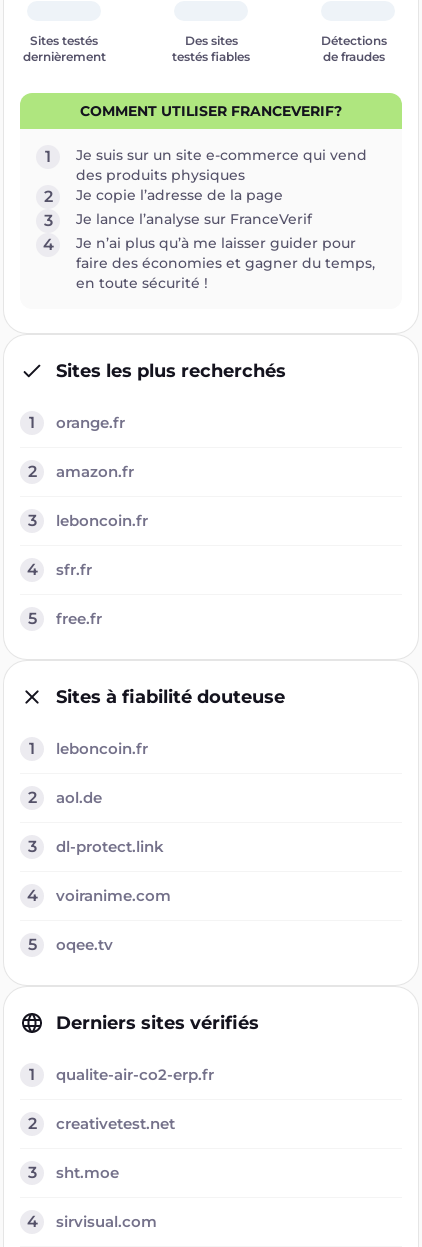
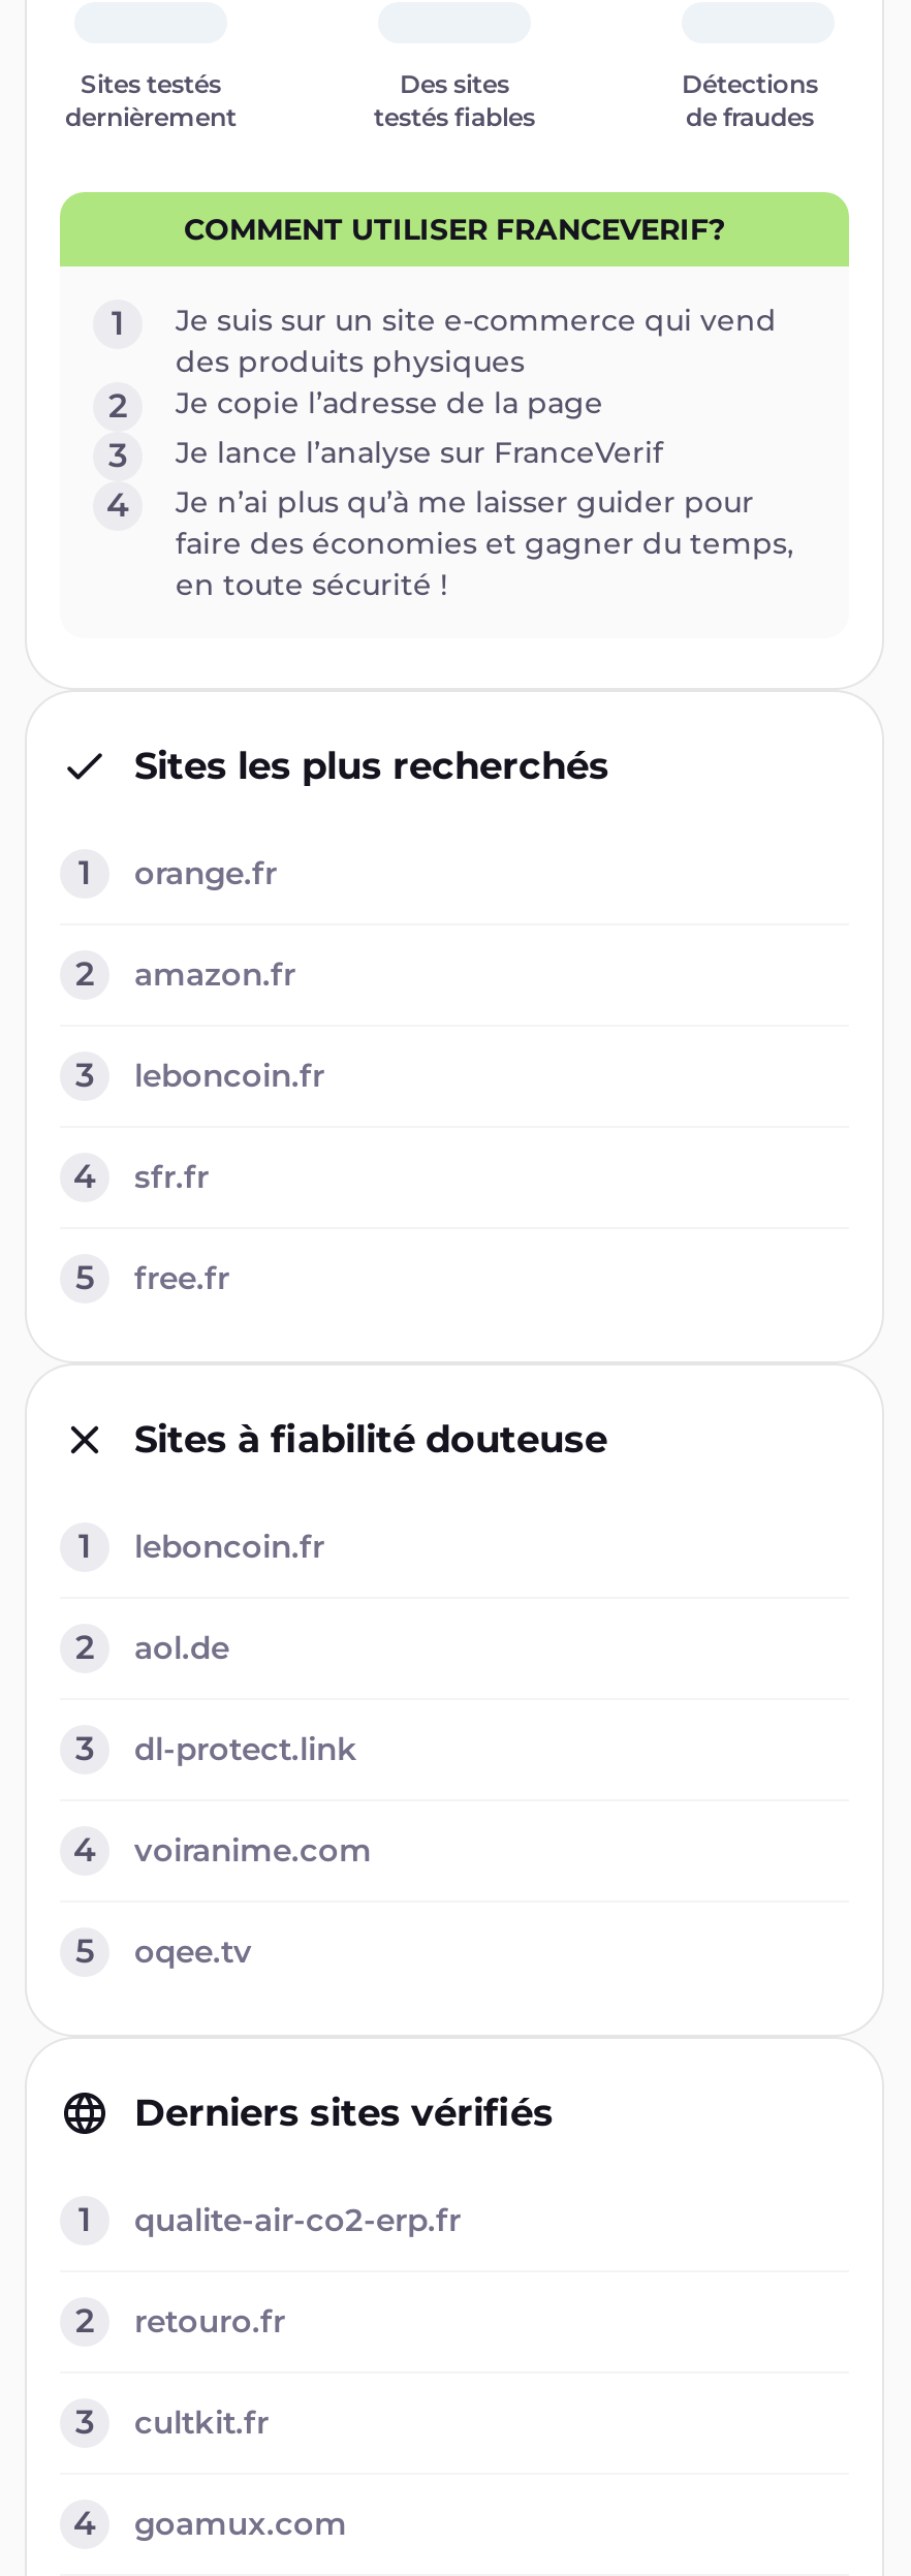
[56,1114,175,1133] creativetest.net -> [134,2301,285,2341] retouro.fr
[56,1163,119,1182] sht.moe -> [134,2402,269,2442] cultkit.fr
[56,1212,157,1231] sirvisual.com -> [134,2504,347,2543] goamux.com

